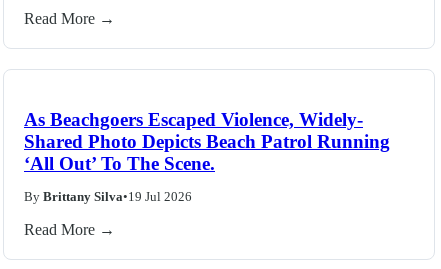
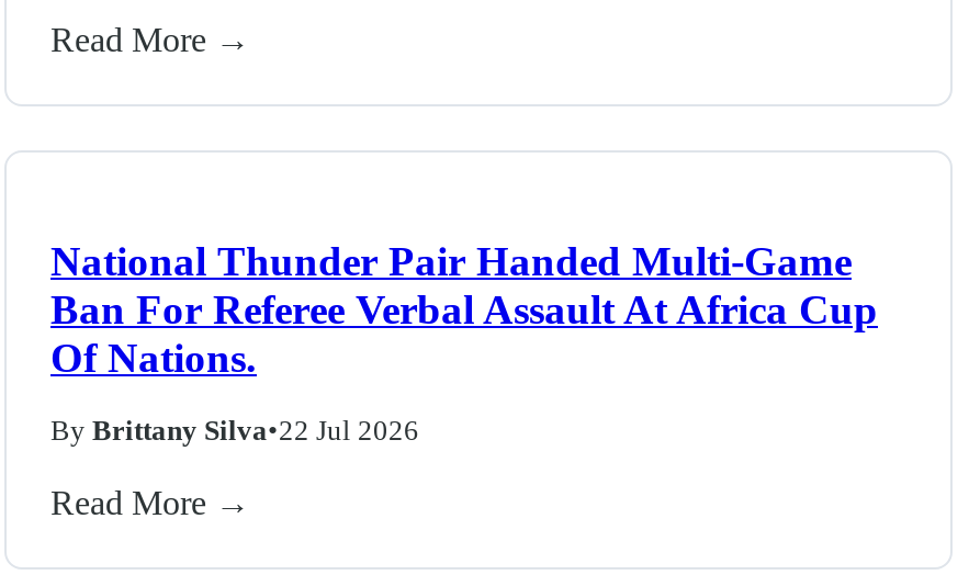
[24,109,390,174] As Beachgoers Escaped Violence, Widely- | Shared Photo Depicts Beach Patrol Running | ‘All Out’ To The Scene. -> [50,239,878,382] National Thunder Pair Handed Multi-Game | Ban For Referee Verbal Assault At Africa Cup | Of Nations.
[24,190,192,204] By Brittany Silva•19 Jul 2026 -> [50,417,419,448] By Brittany Silva•22 Jul 2026

